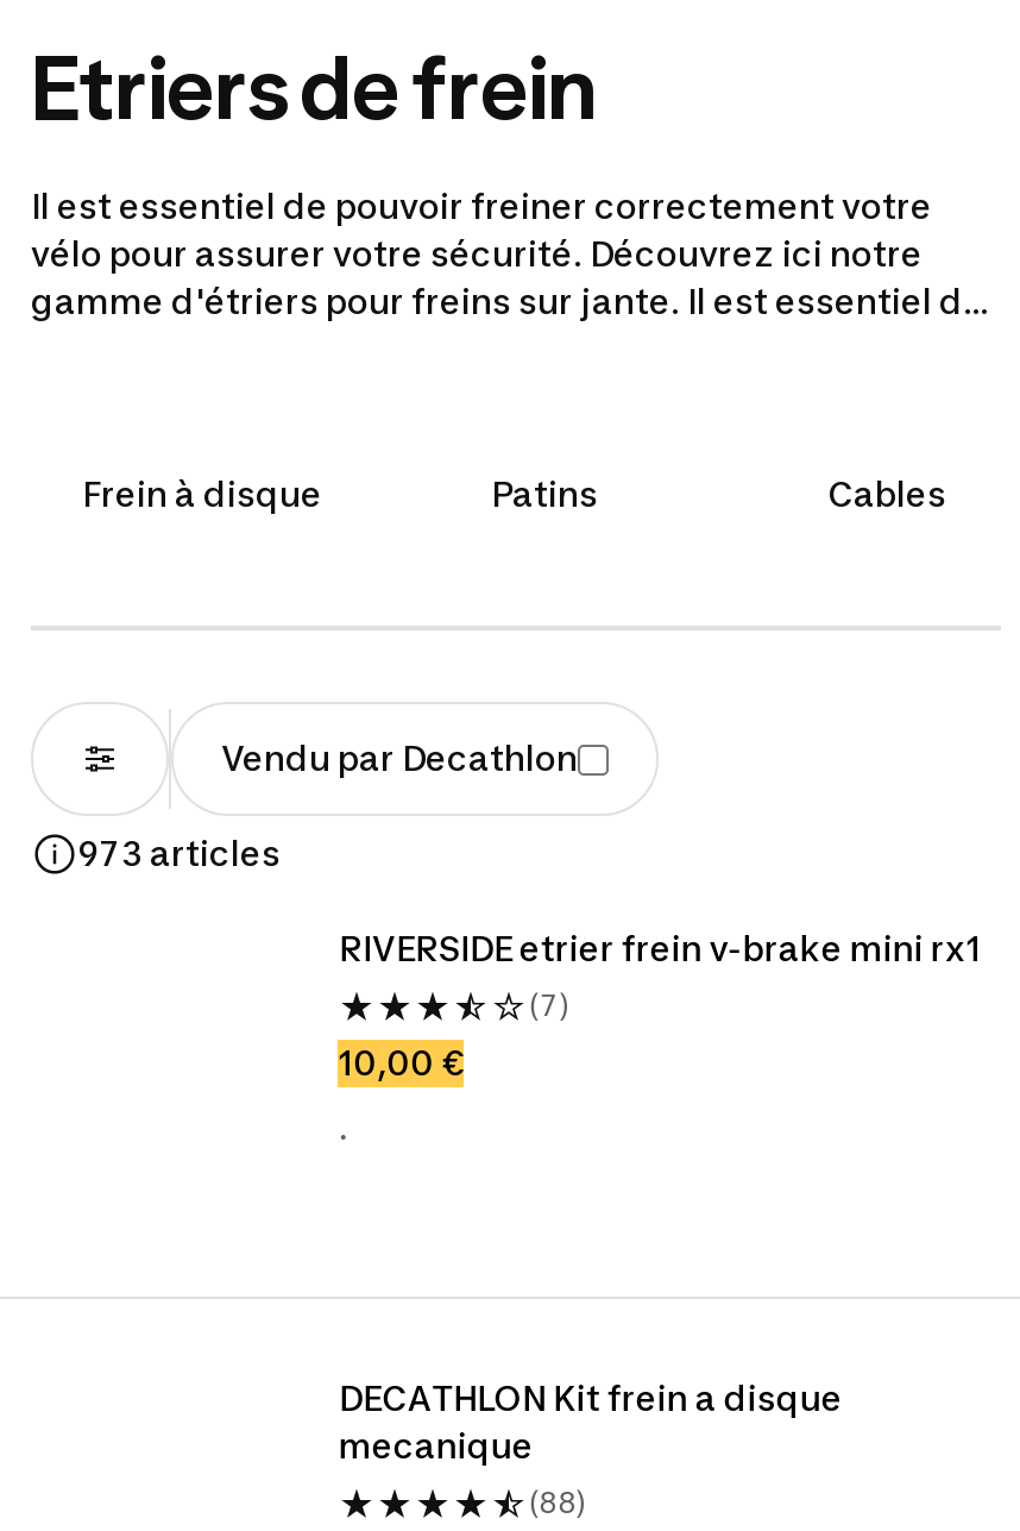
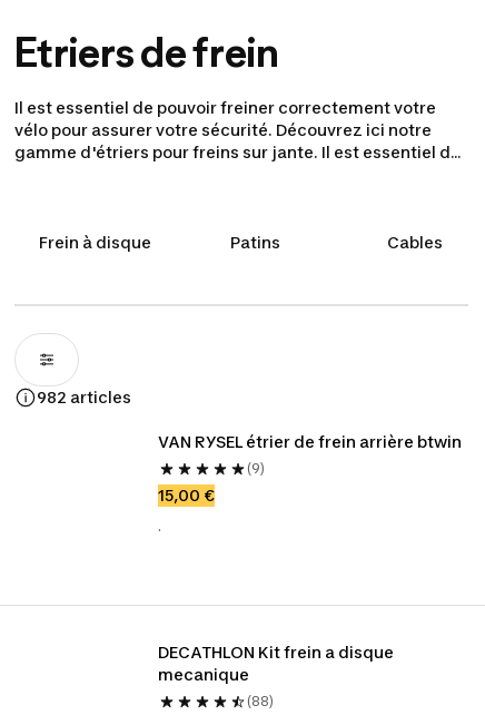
[78,738,980,1083] Vendu par Decathlon | 973 articles | RIVERSIDE etrier frein v-brake mini rx1 | (7) | 10,00 € -> [37,388,462,505] 982 articles | VAN RYSEL étrier de frein arrière btwin | (9) | 15,00 €

